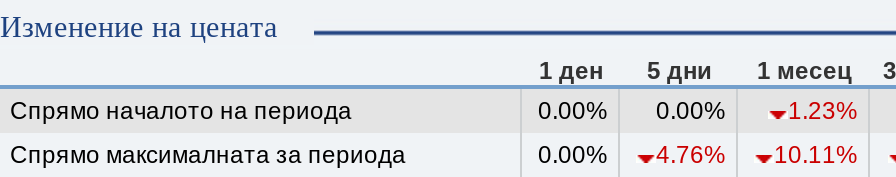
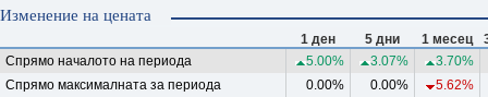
[538,97,608,125] 0.00% -> [306,53,344,69] 5.00%
[656,97,726,125] 0.00% -> [370,53,408,69] 3.07%
[788,97,858,125] 1.23% -> [436,53,474,69] 3.70%
[656,141,726,169] 4.76% -> [370,77,408,93] 0.00%
[774,141,858,169] 10.11% -> [436,77,474,93] 5.62%

